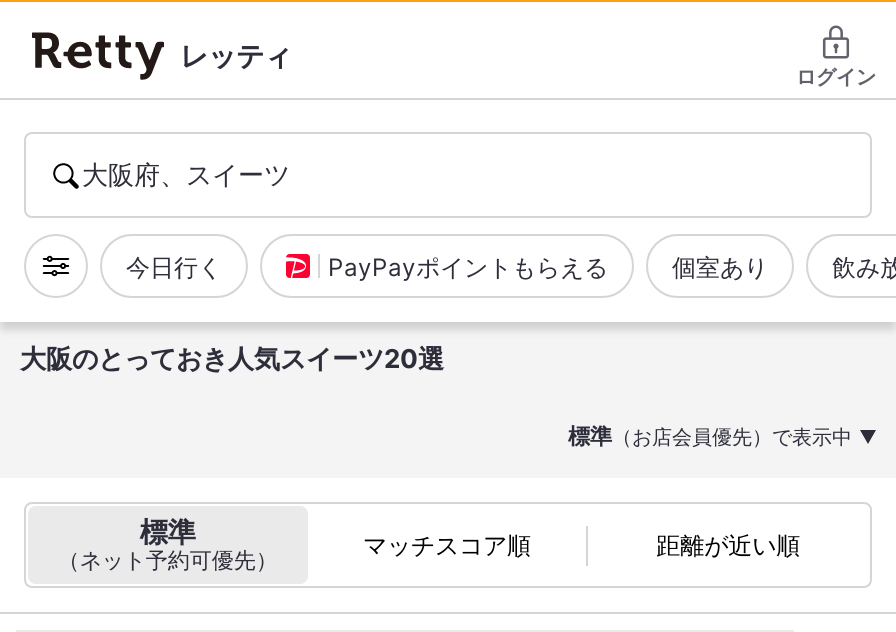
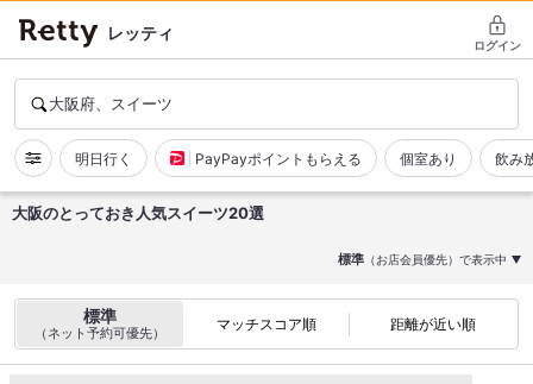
[126,251,222,281] 今日行く -> [75,149,132,167] 明日行く

